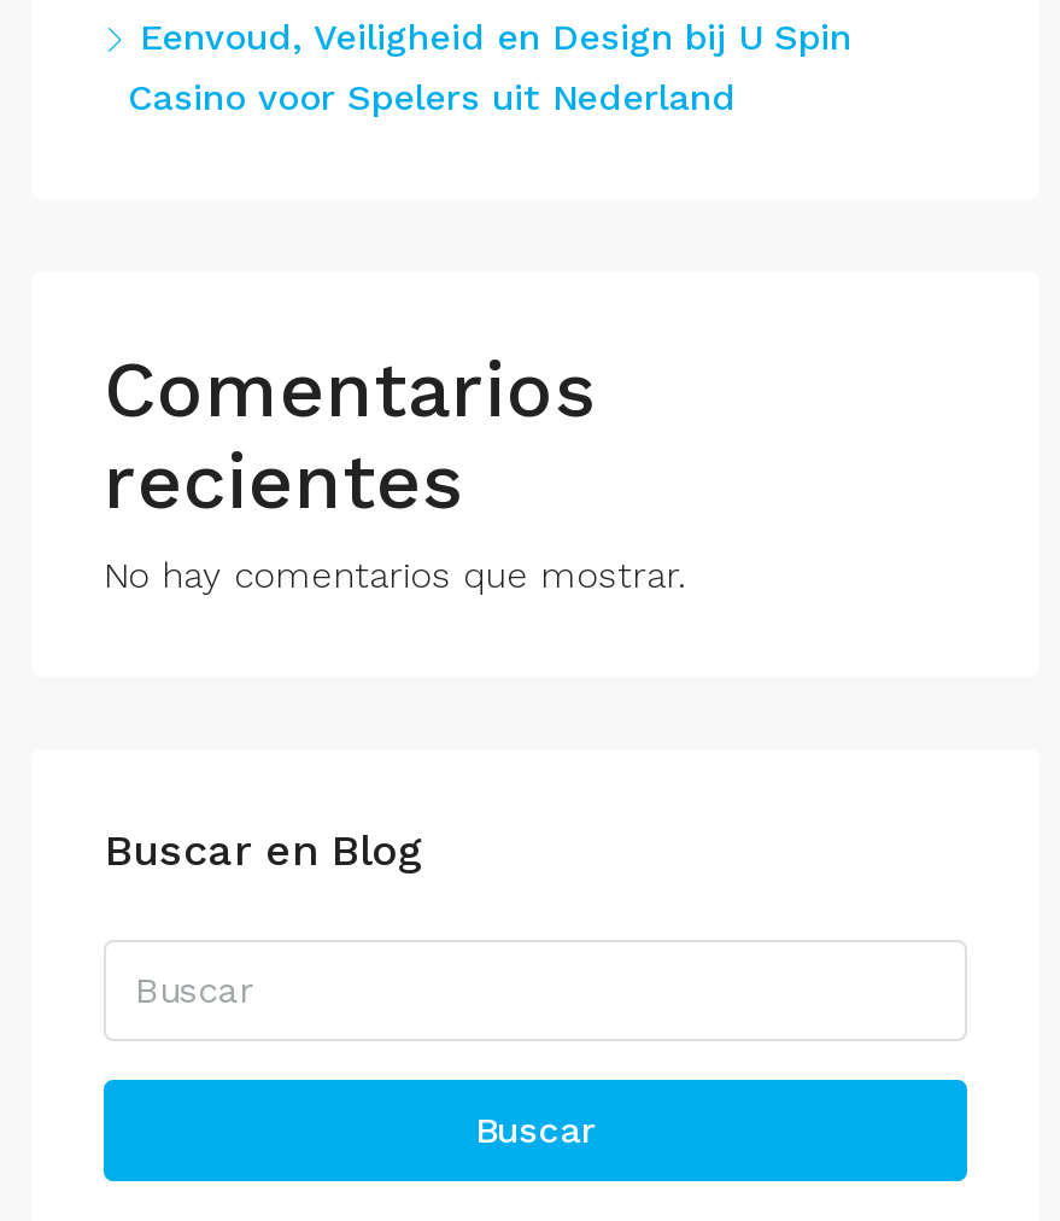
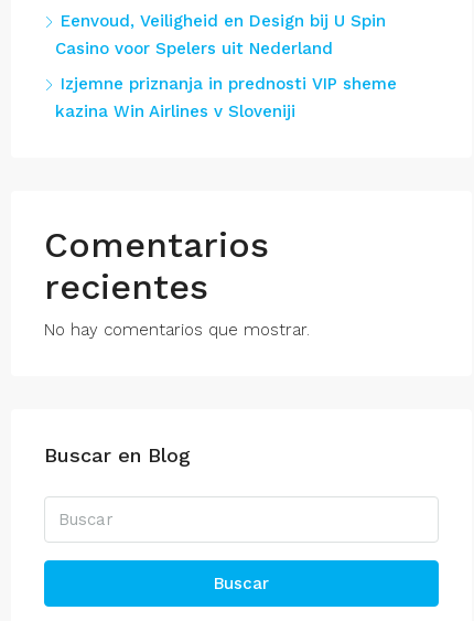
none -> [55,74,397,121] Izjemne priznanja in prednosti VIP sheme | kazina Win Airlines v Sloveniji

